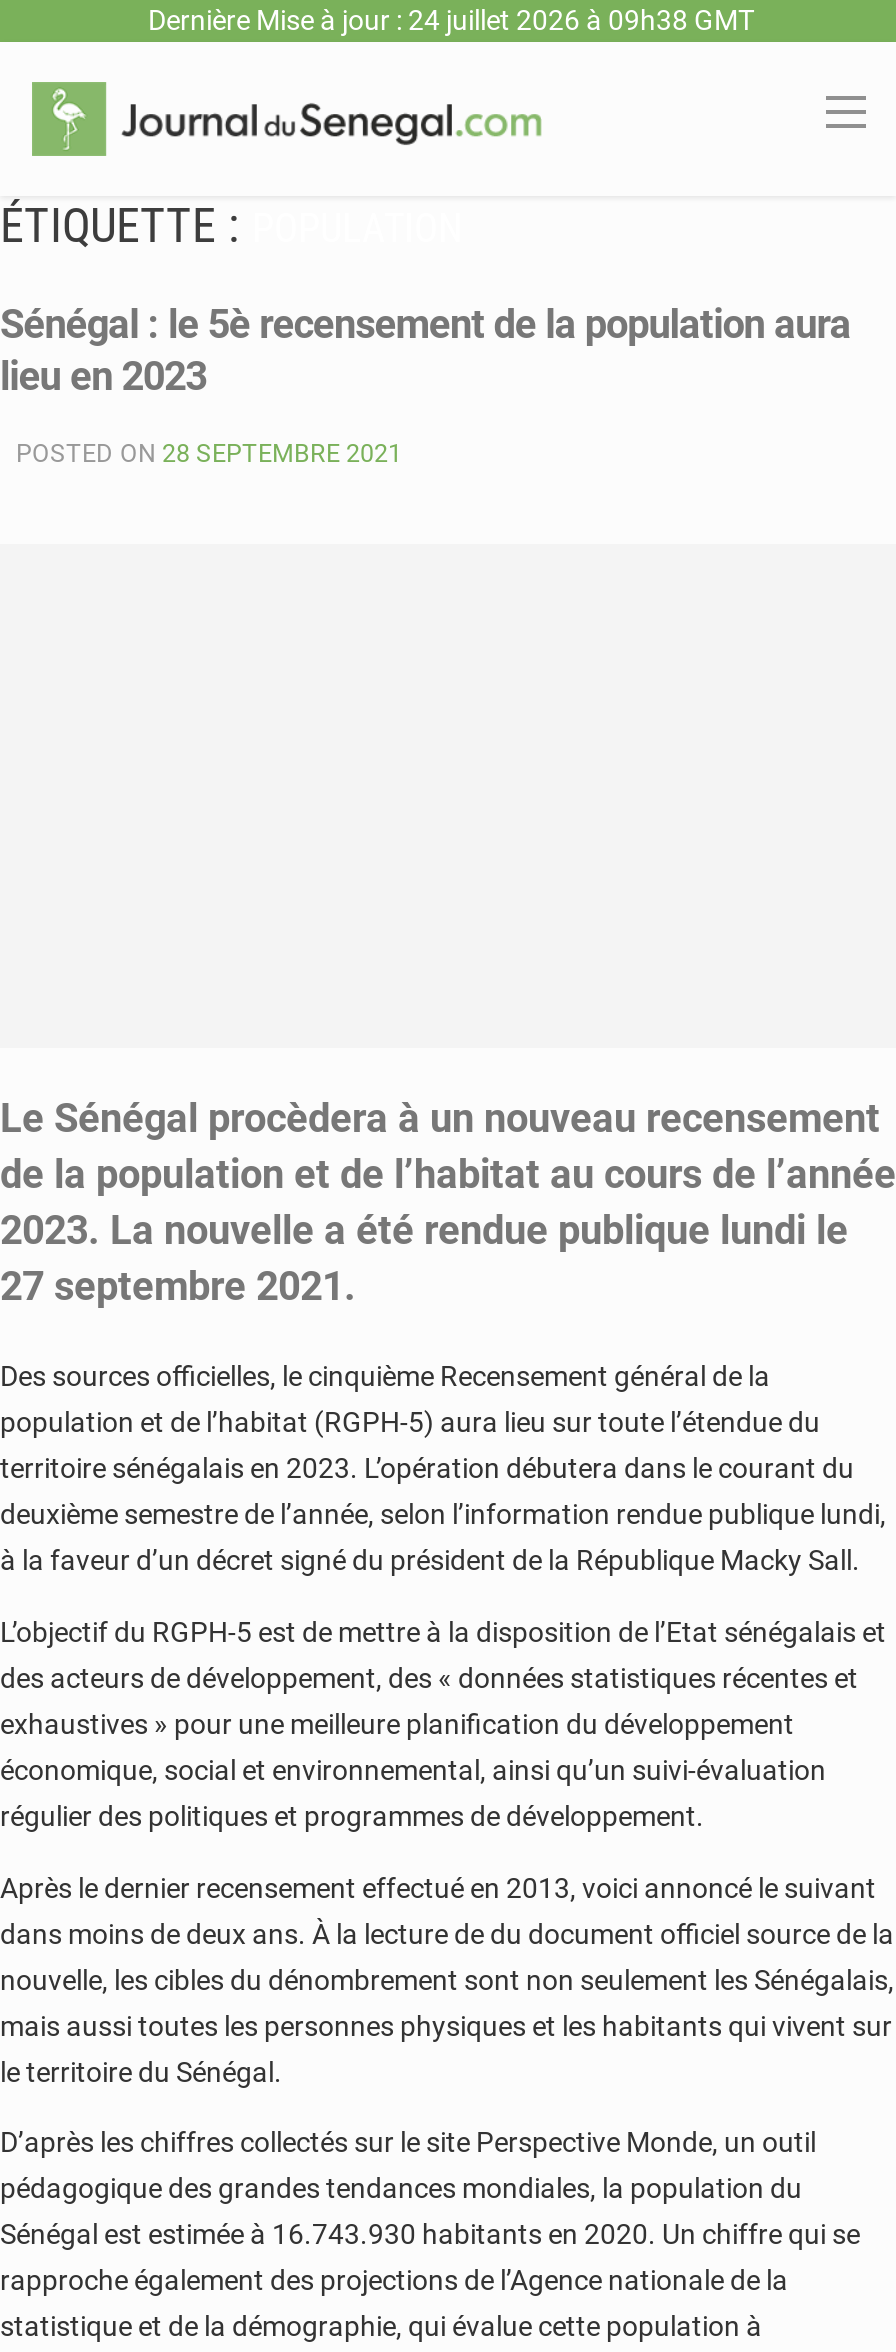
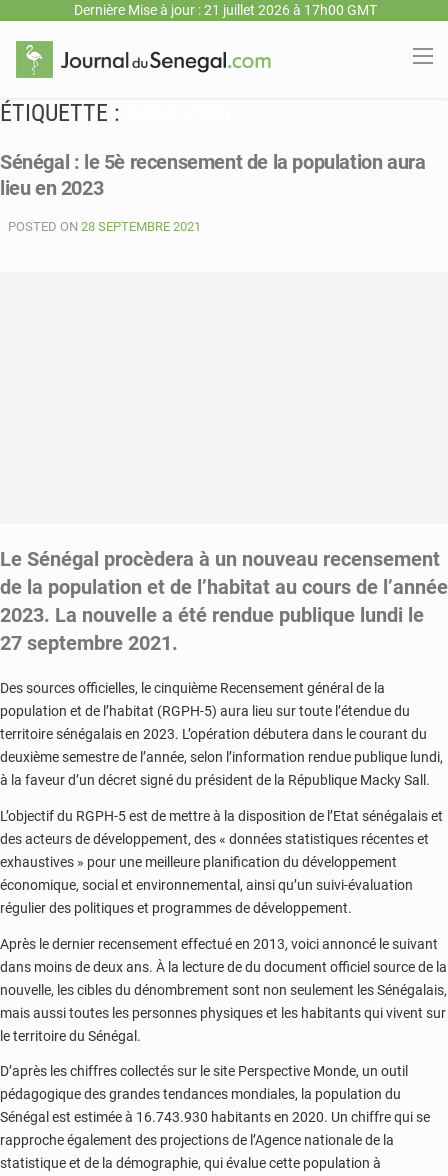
[142,4,754,36] Dernière Mise à jour : 24 juillet 2026 à 09h38 GMT -> [71,2,377,18] Dernière Mise à jour : 21 juillet 2026 à 17h00 GMT

